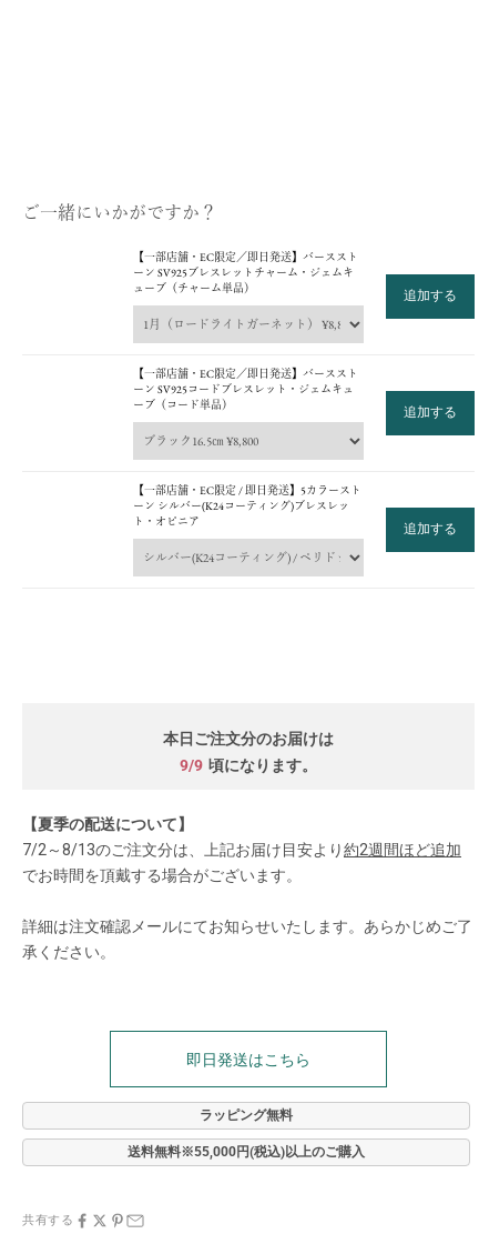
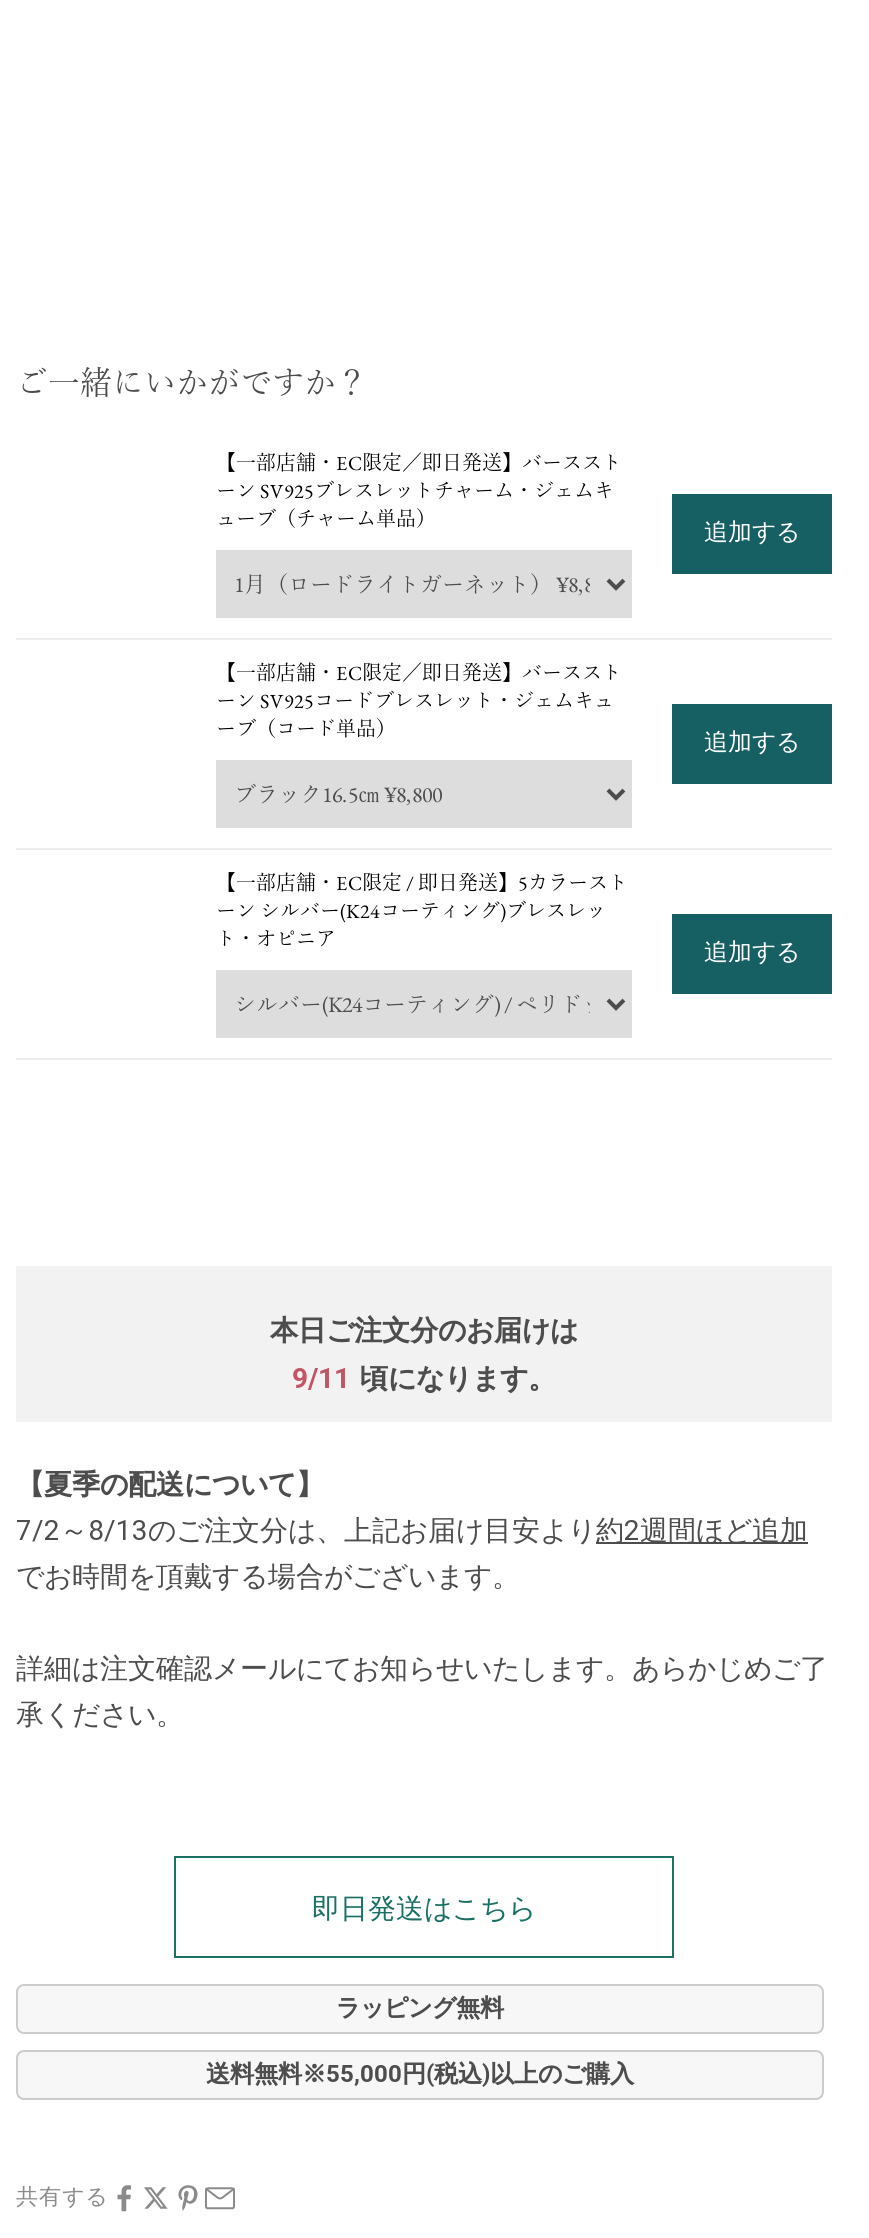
[180,756,317,774] 9/9 頃になります。 -> [292,1361,556,1393] 9/11 頃になります。

